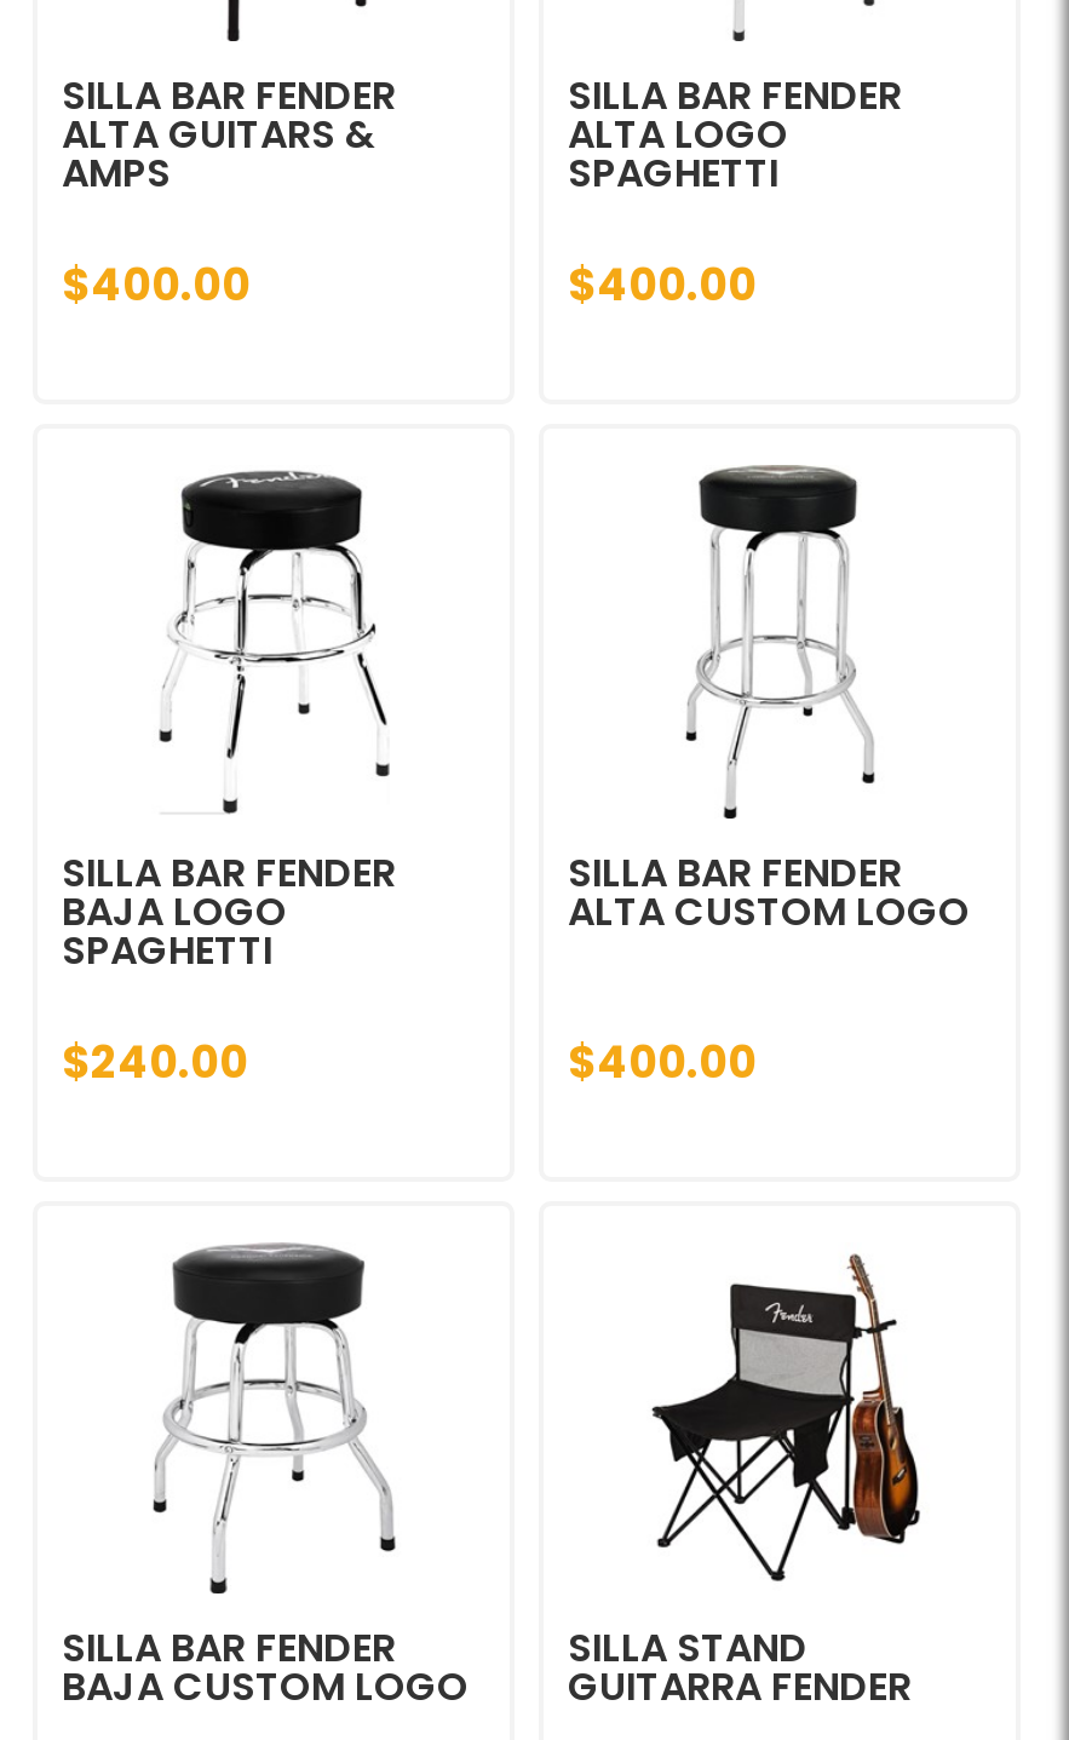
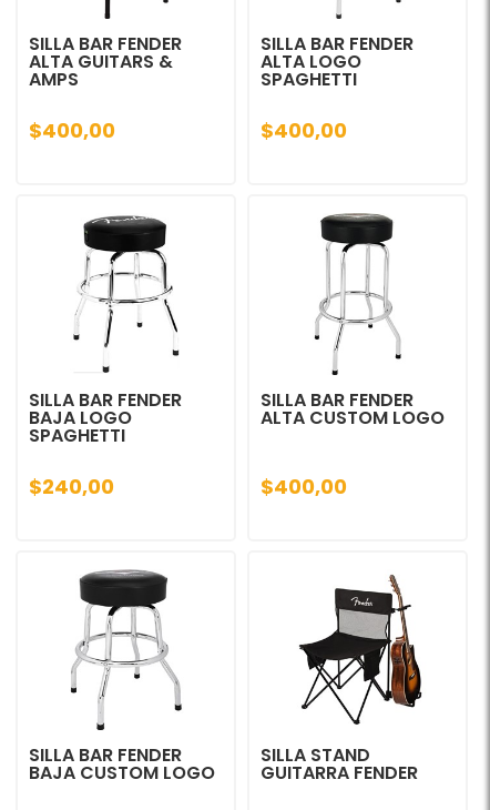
[62,254,251,314] $400.00 -> [29,116,115,144] $400,00
[568,254,757,314] $400.00 -> [261,116,347,144] $400,00
[62,1031,248,1091] $240.00 -> [29,472,114,500] $240,00
[568,1031,757,1091] $400.00 -> [261,472,347,500] $400,00

